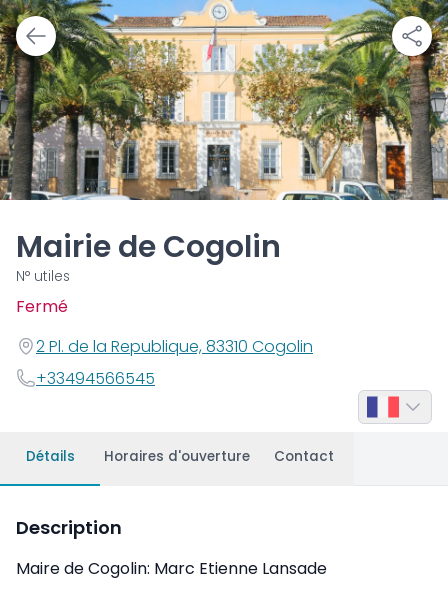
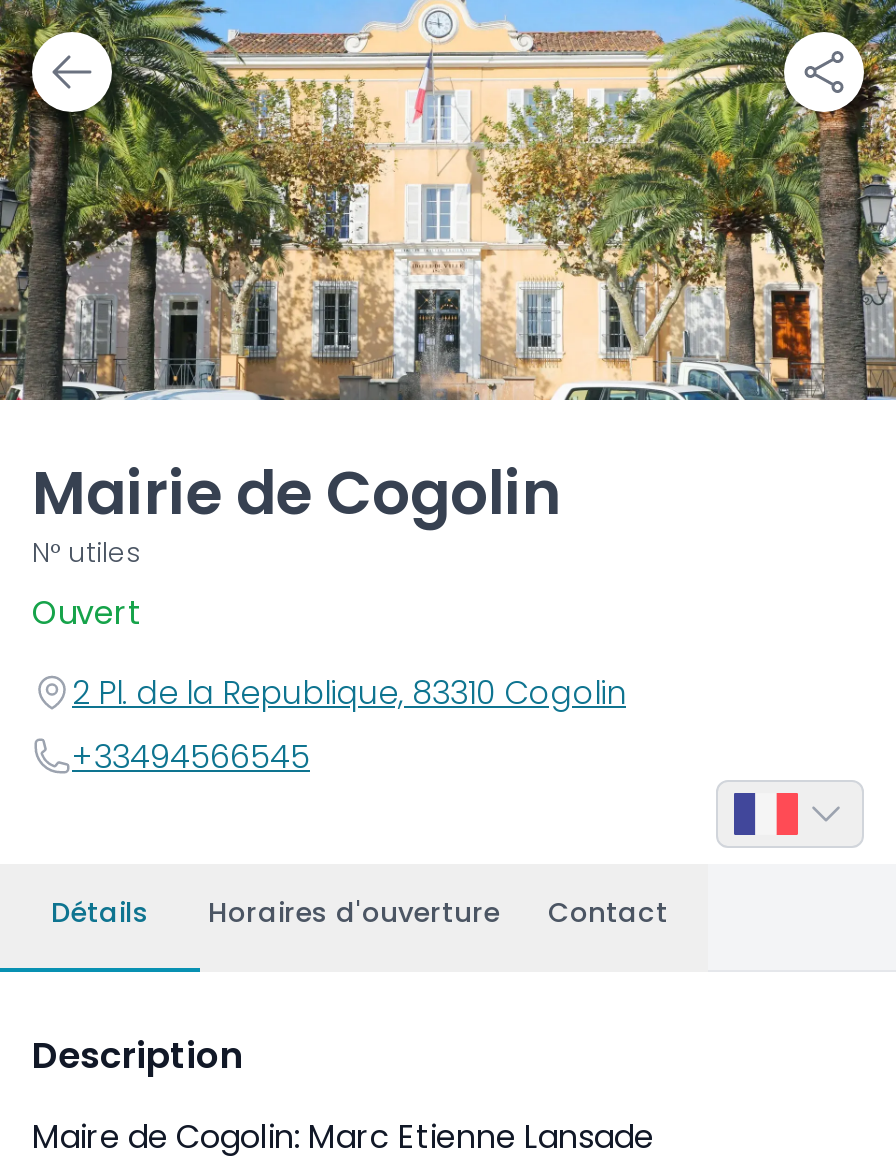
[16,300,68,316] Fermé -> [32,600,142,632] Ouvert

